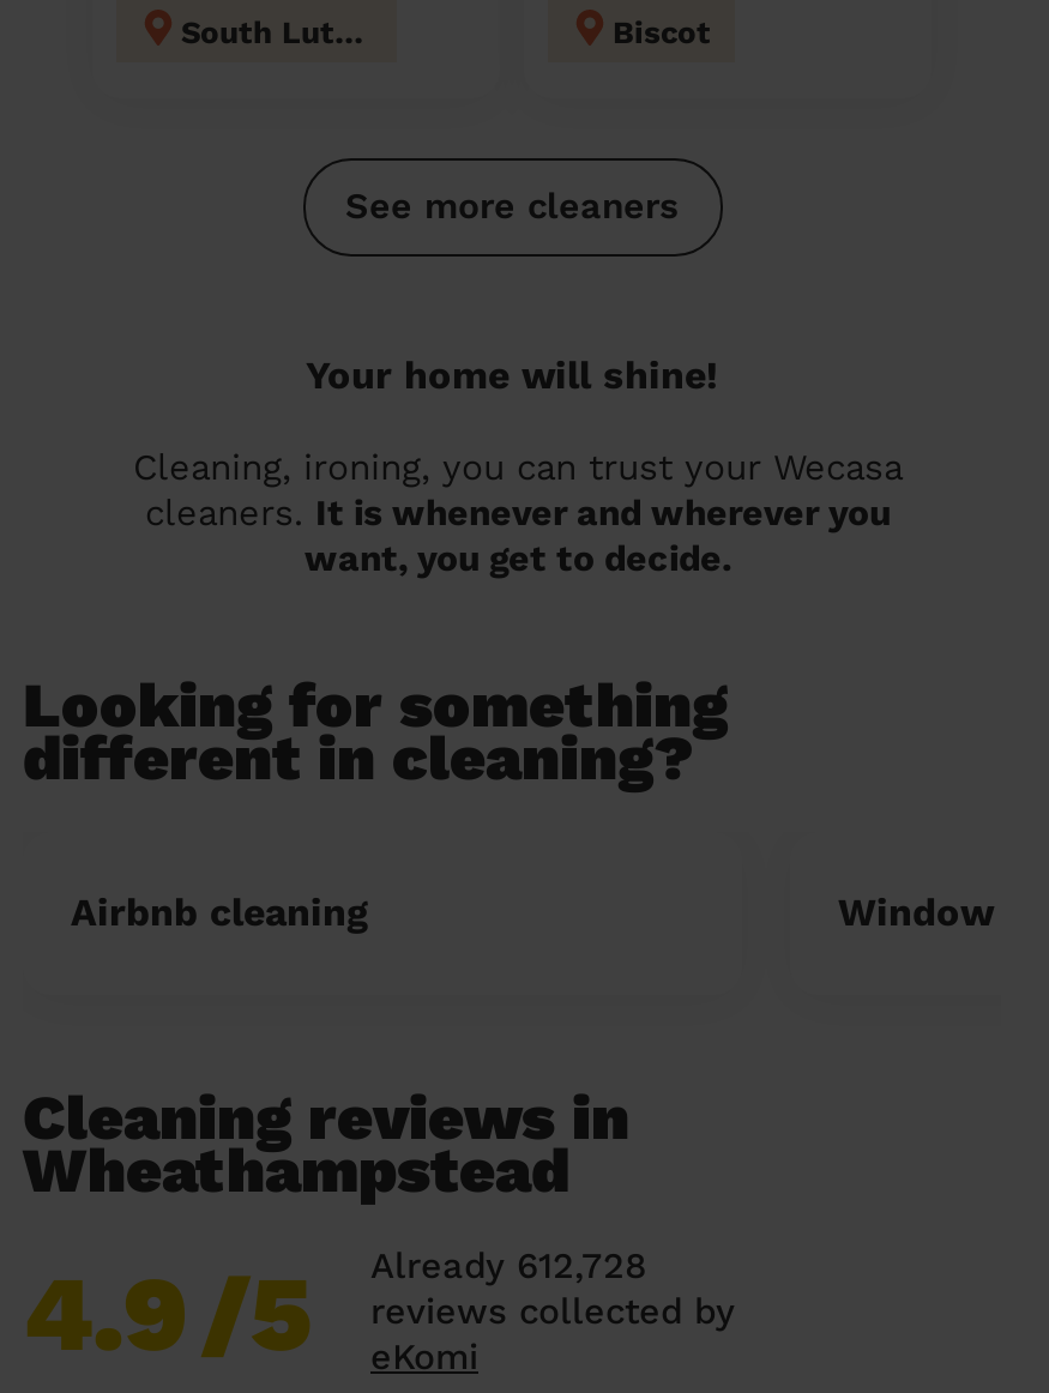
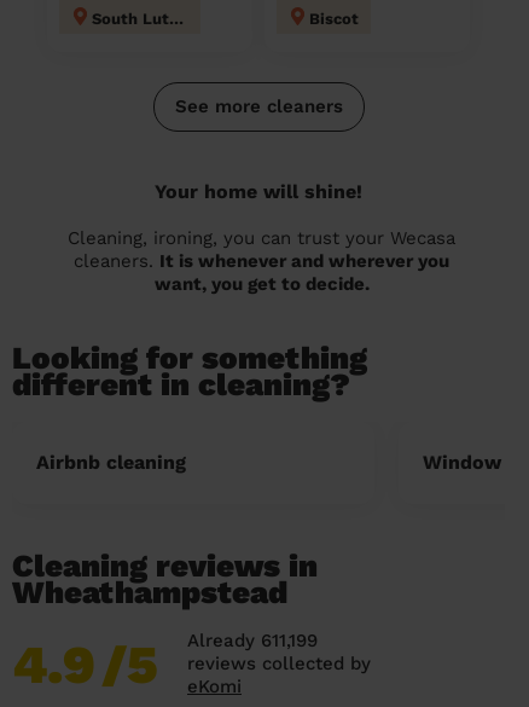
[370,1244,646,1287] Already 612,728 -> [187,629,318,651] Already 611,199

